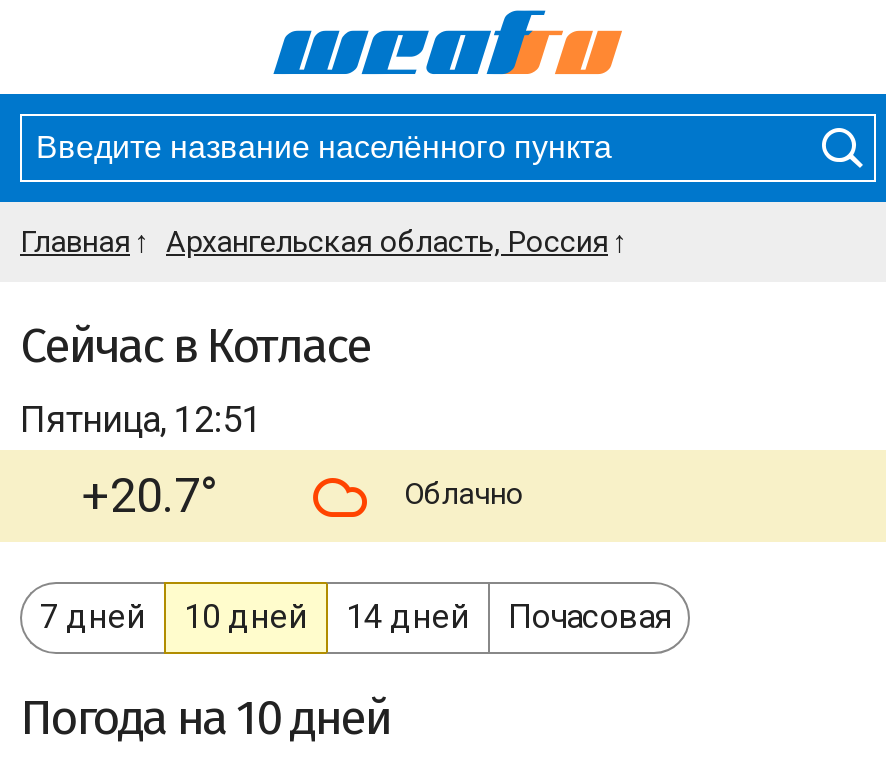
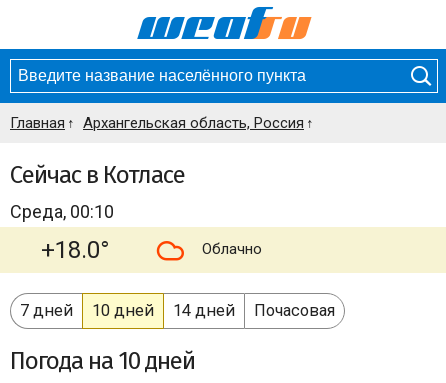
[20,398,262,440] Пятница, 12:51 -> [10,201,114,222] Среда, 00:10
[82,468,218,524] +20.7° -> [41,236,109,264] +18.0°

